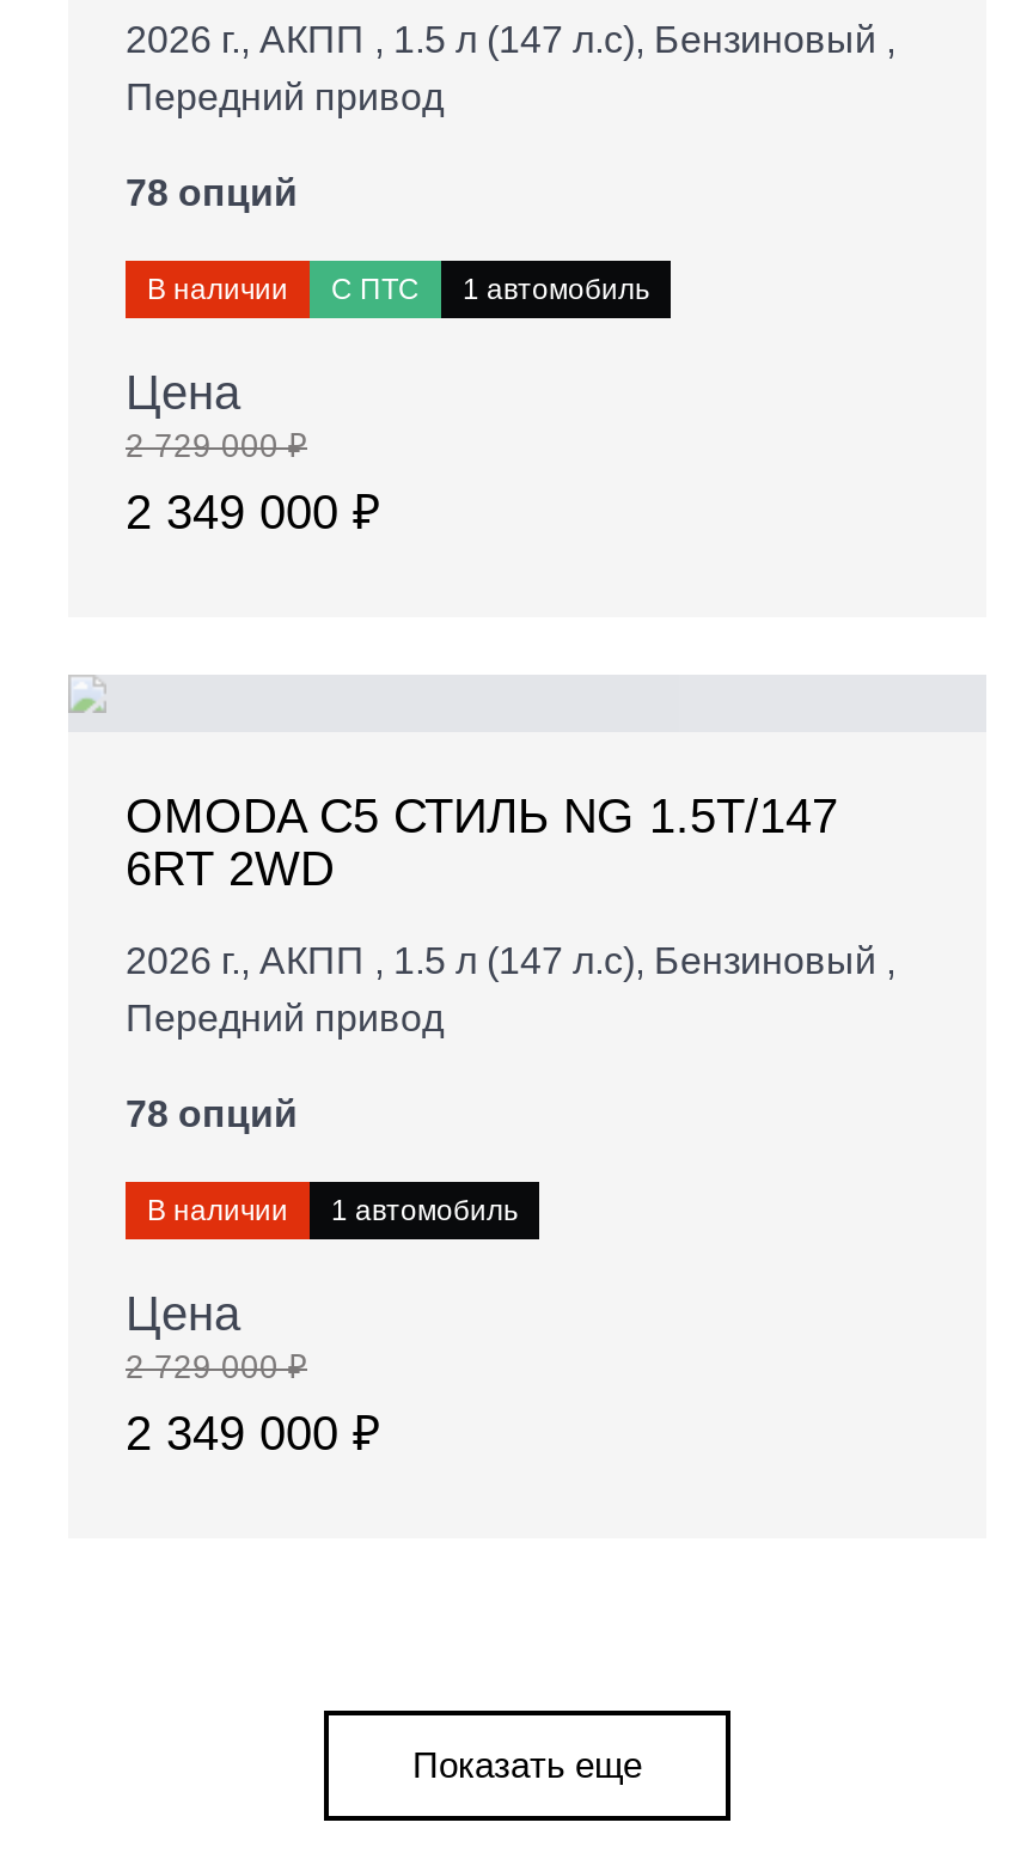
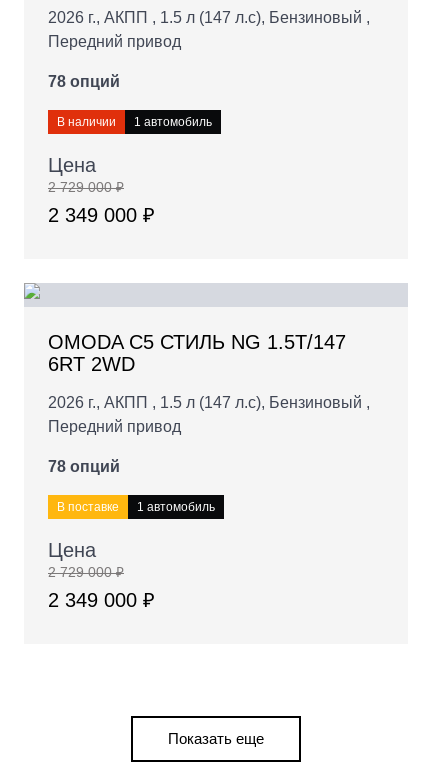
[331,274,420,307] С ПТС -> none
[147,1195,288,1229] В наличии -> [57,500,119,514] В поставке

